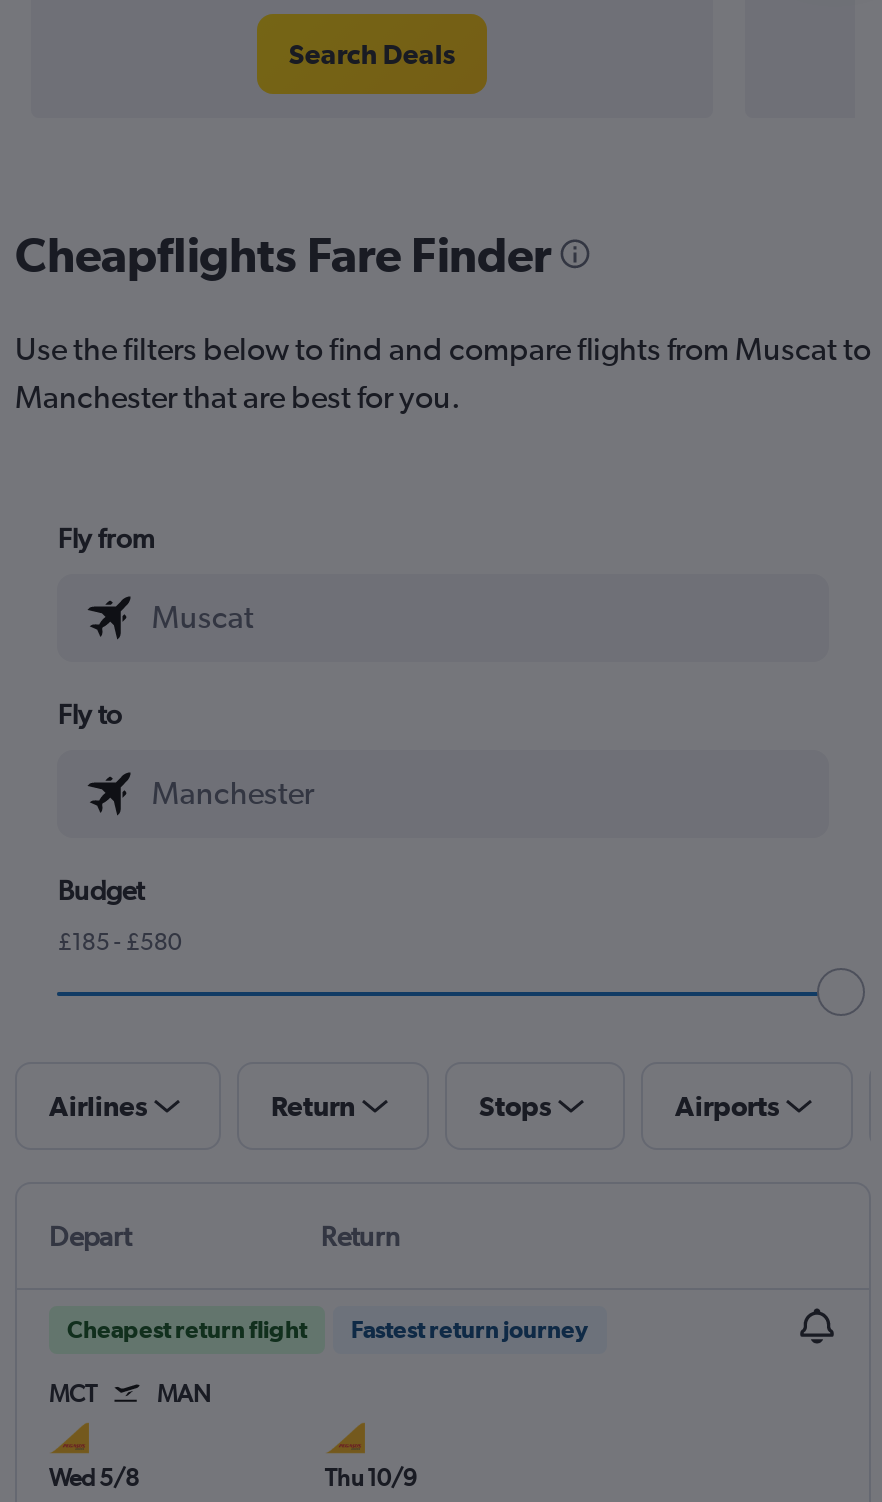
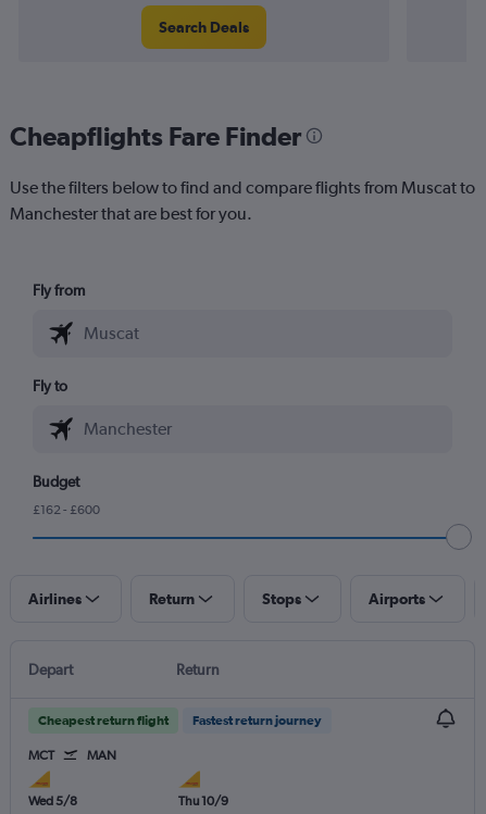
[58,928,182,956] £185 - £580 -> [33,502,100,517] £162 - £600

